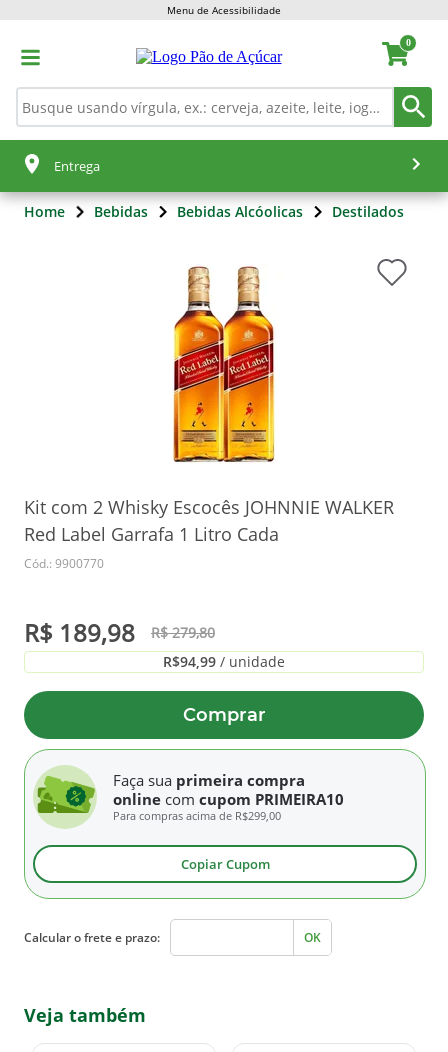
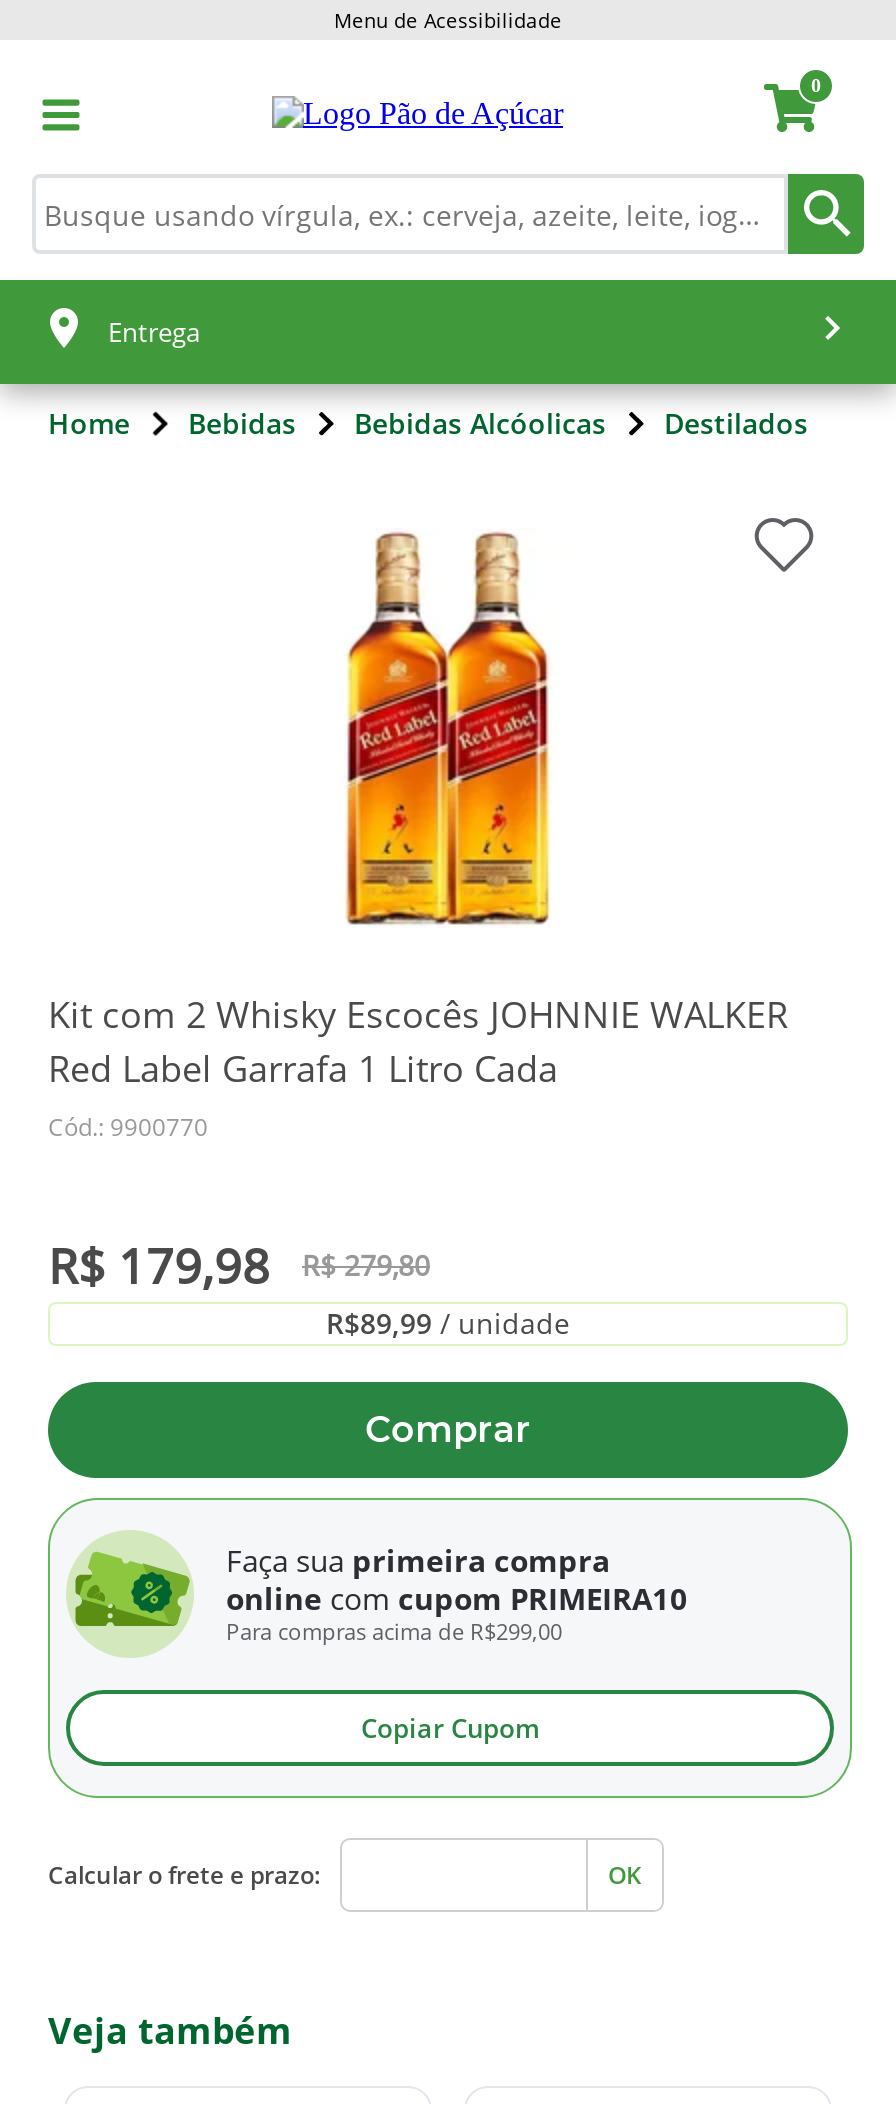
[24,616,215,649] R$ 189,98 R$ 279,80 -> [48,1232,430,1298] R$ 179,98 R$ 279,80
[163,652,285,671] R$94,99 / unidade -> [326,1304,570,1342] R$89,99 / unidade

